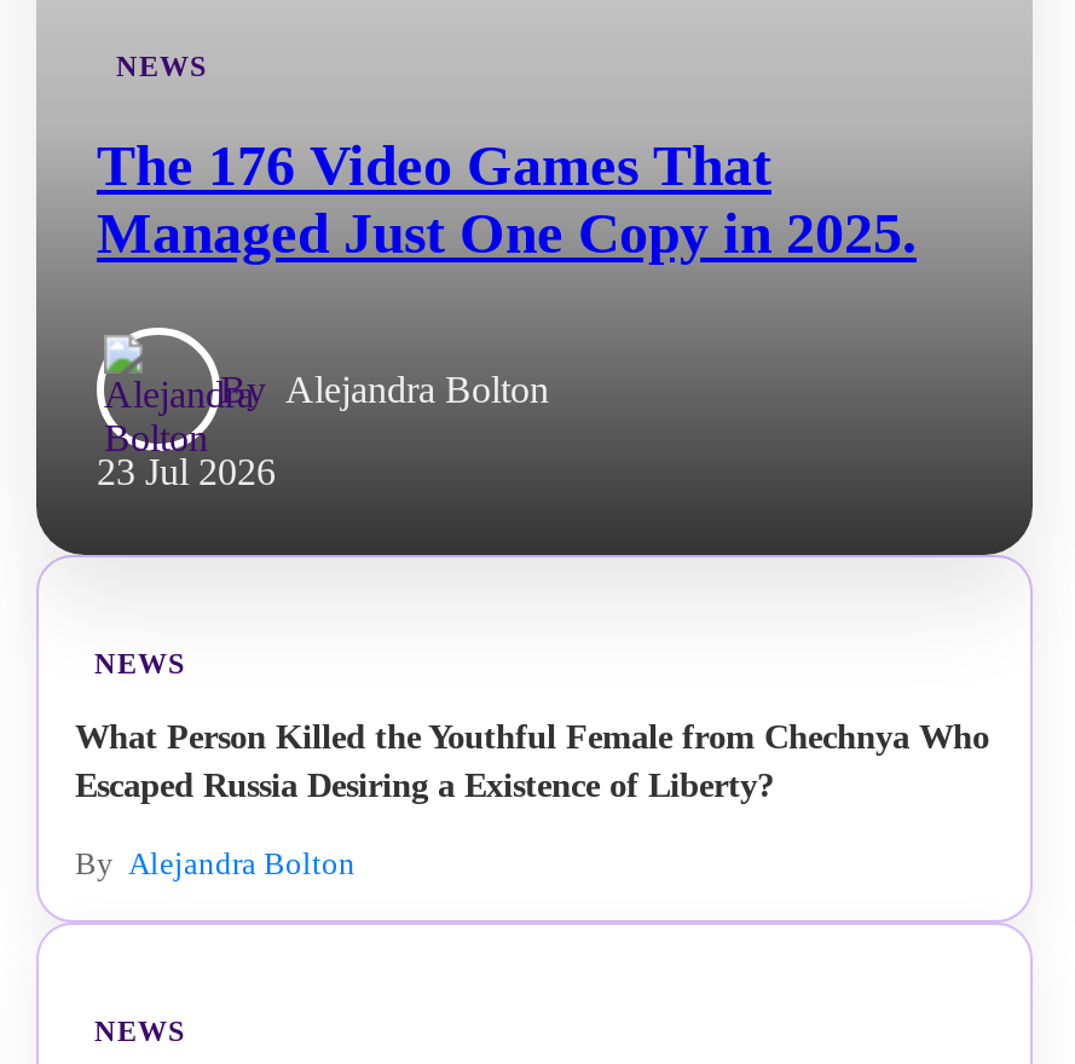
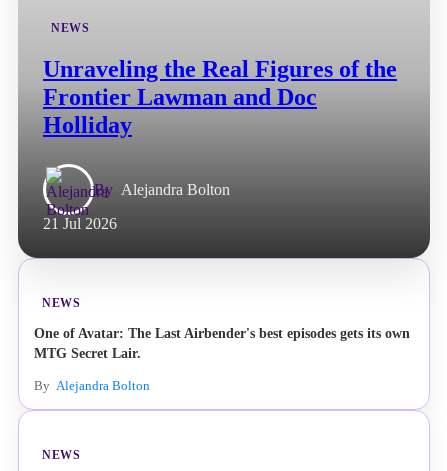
[97,134,917,265] The 176 Video Games That | Managed Just One Copy in 2025. -> [43,56,397,138] Unraveling the Real Figures of the | Frontier Lawman and Doc | Holliday
[97,451,276,492] 23 Jul 2026 -> [43,215,117,232] 21 Jul 2026
[75,717,989,804] What Person Killed the Youthful Female from Chechnya Who | Escaped Russia Desiring a Existence of Liberty? -> [34,325,410,361] One of Avatar: The Last Airbender's best episodes gets its own | MTG Secret Lair.

